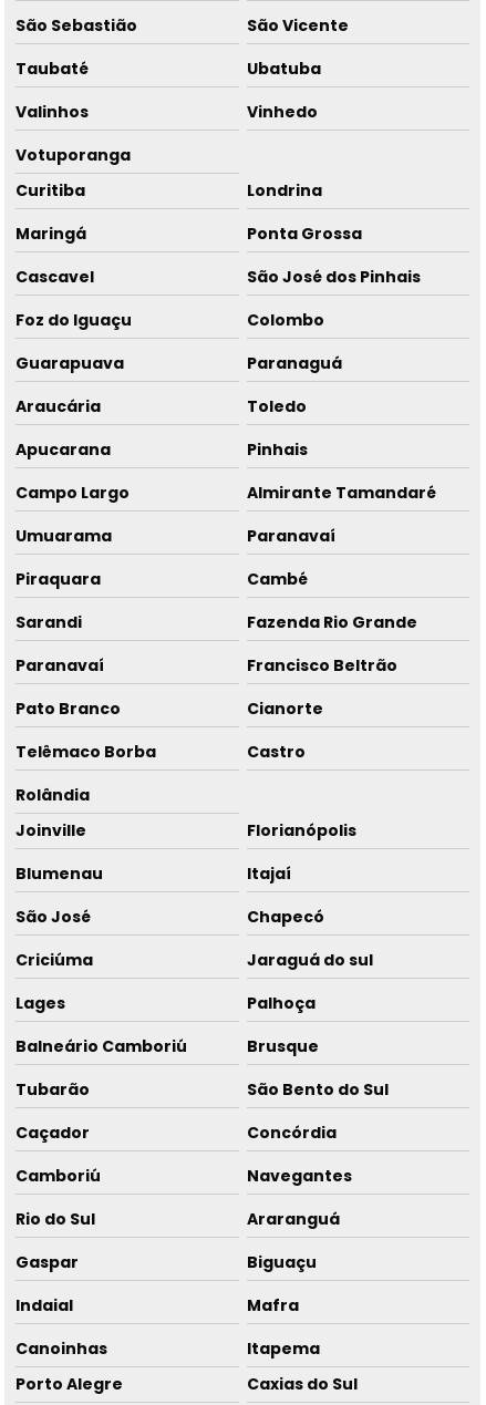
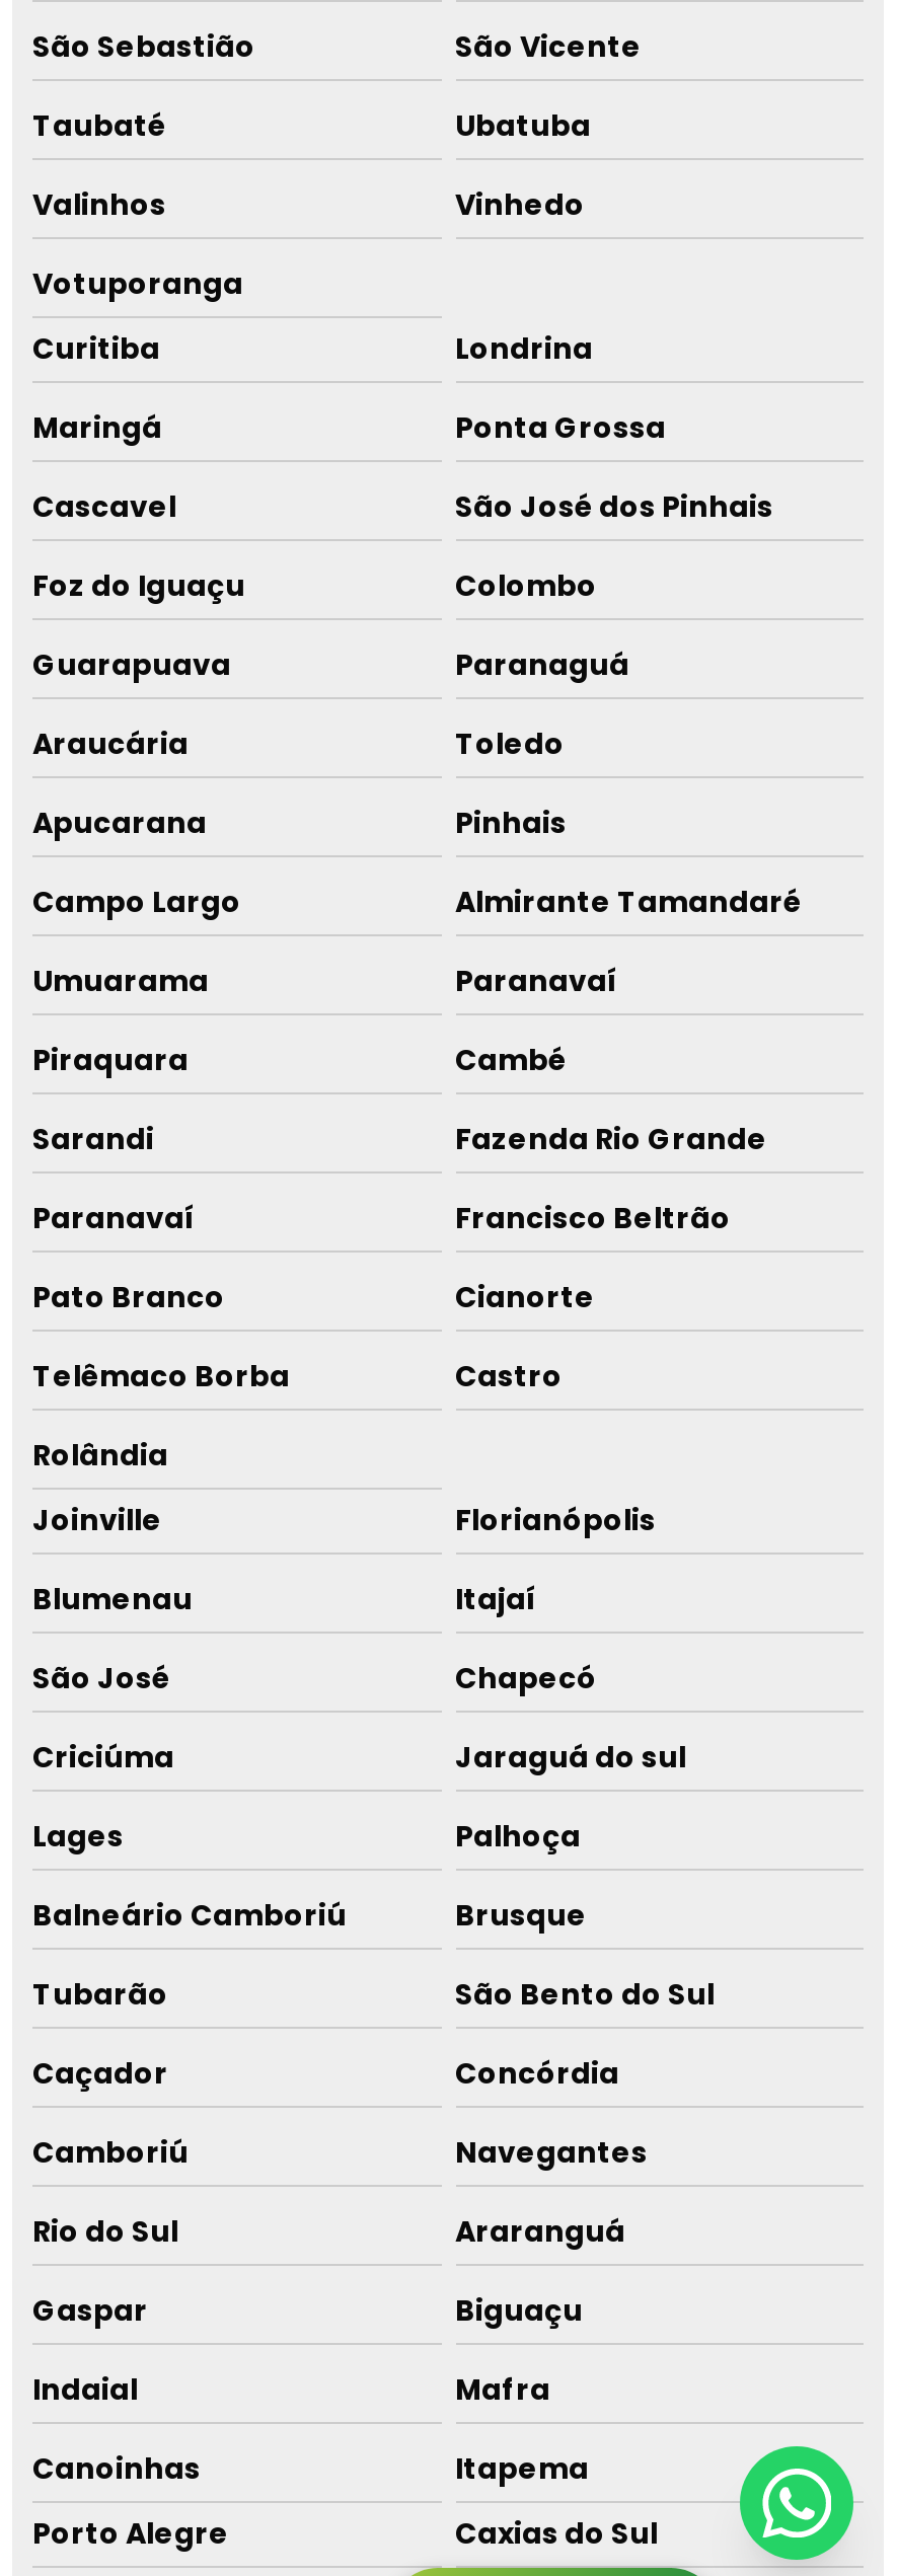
none -> [738,2444,855,2564] [image]

